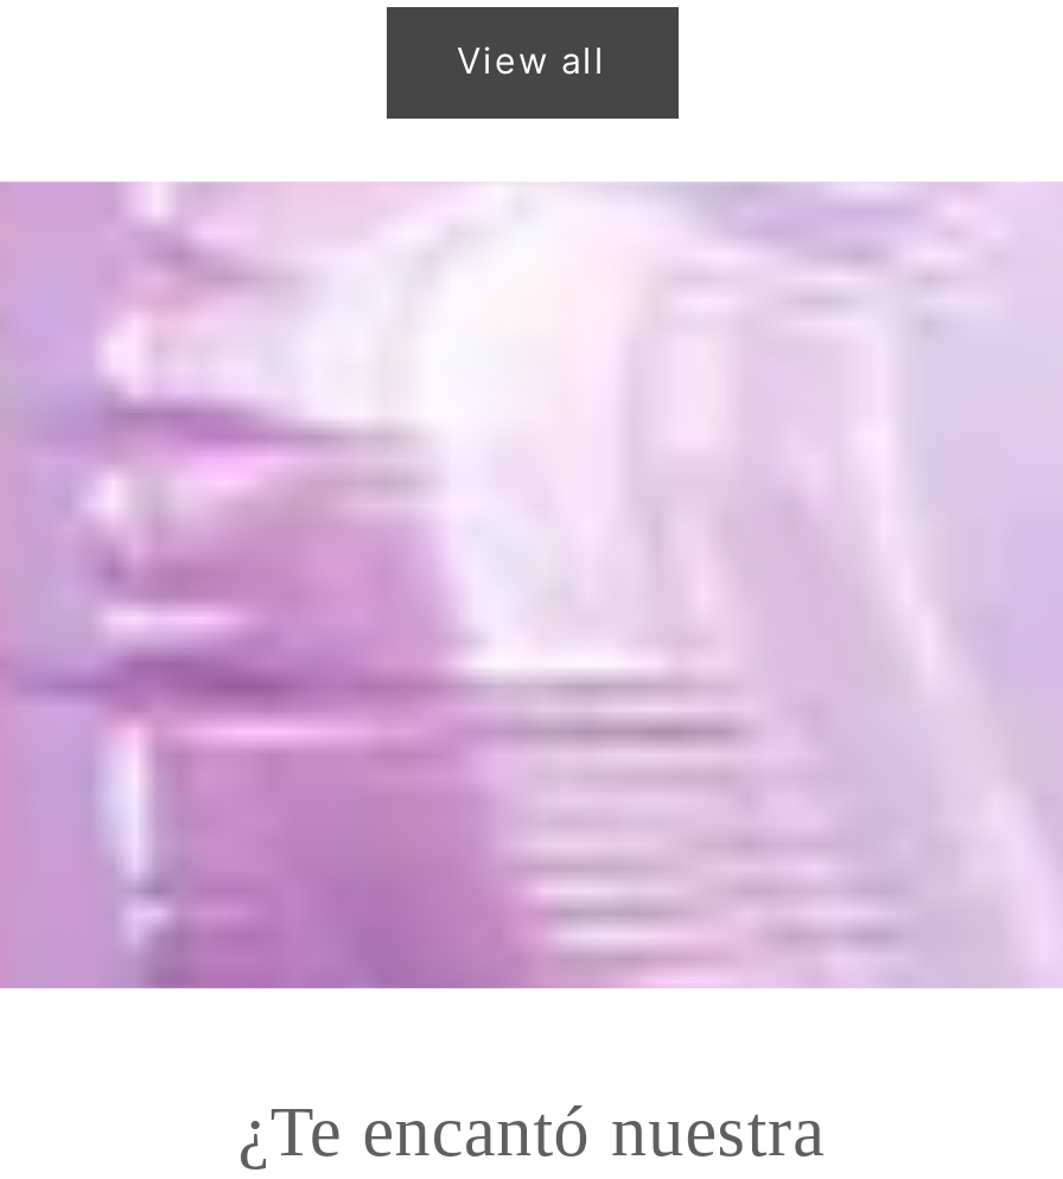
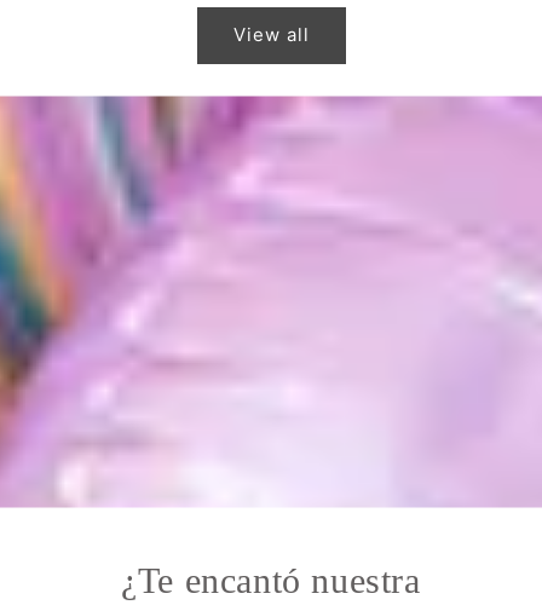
[7,180,1056,989] [image] -> [4,96,538,507] [image]

